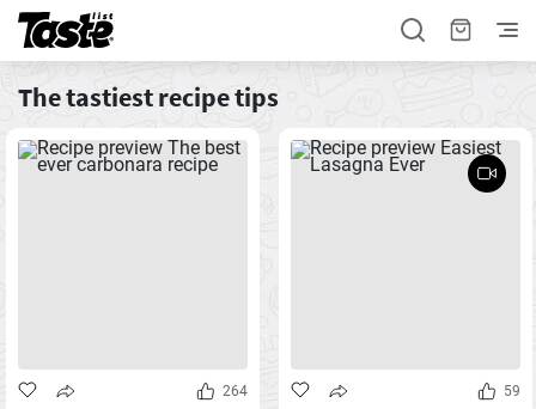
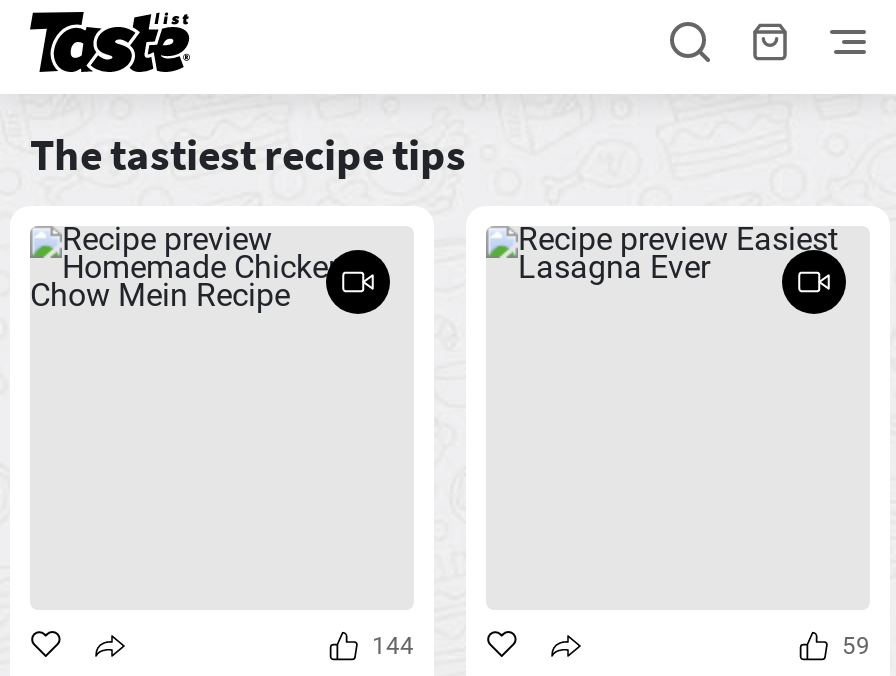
[19,139,240,193] [image] -> [30,226,400,316] [image]
[223,383,248,399] 264 -> [372,632,414,660] 144

